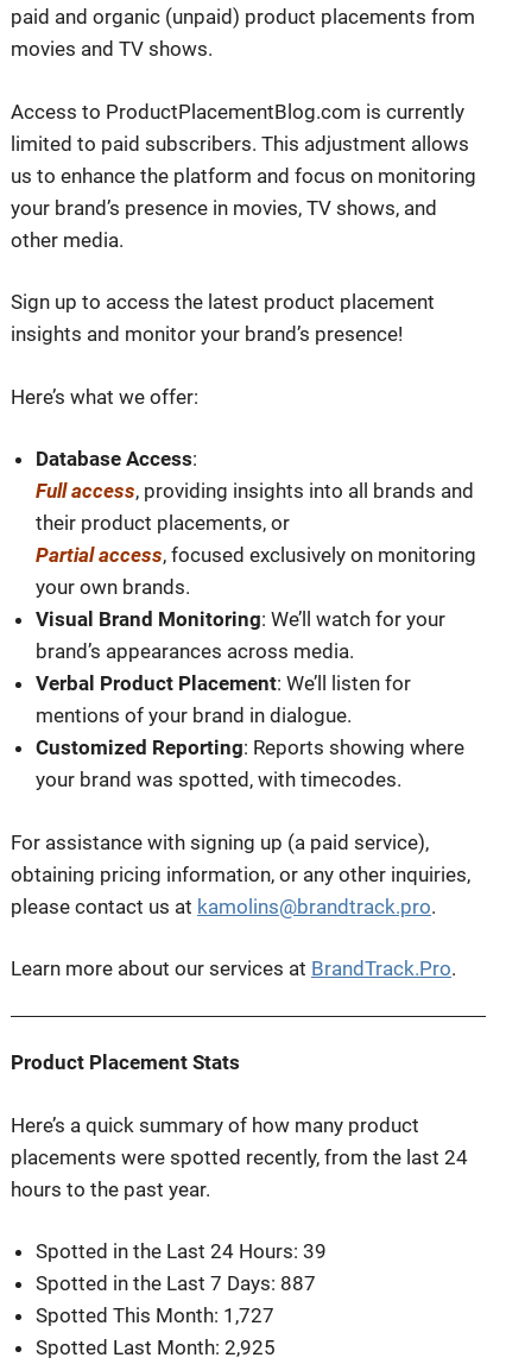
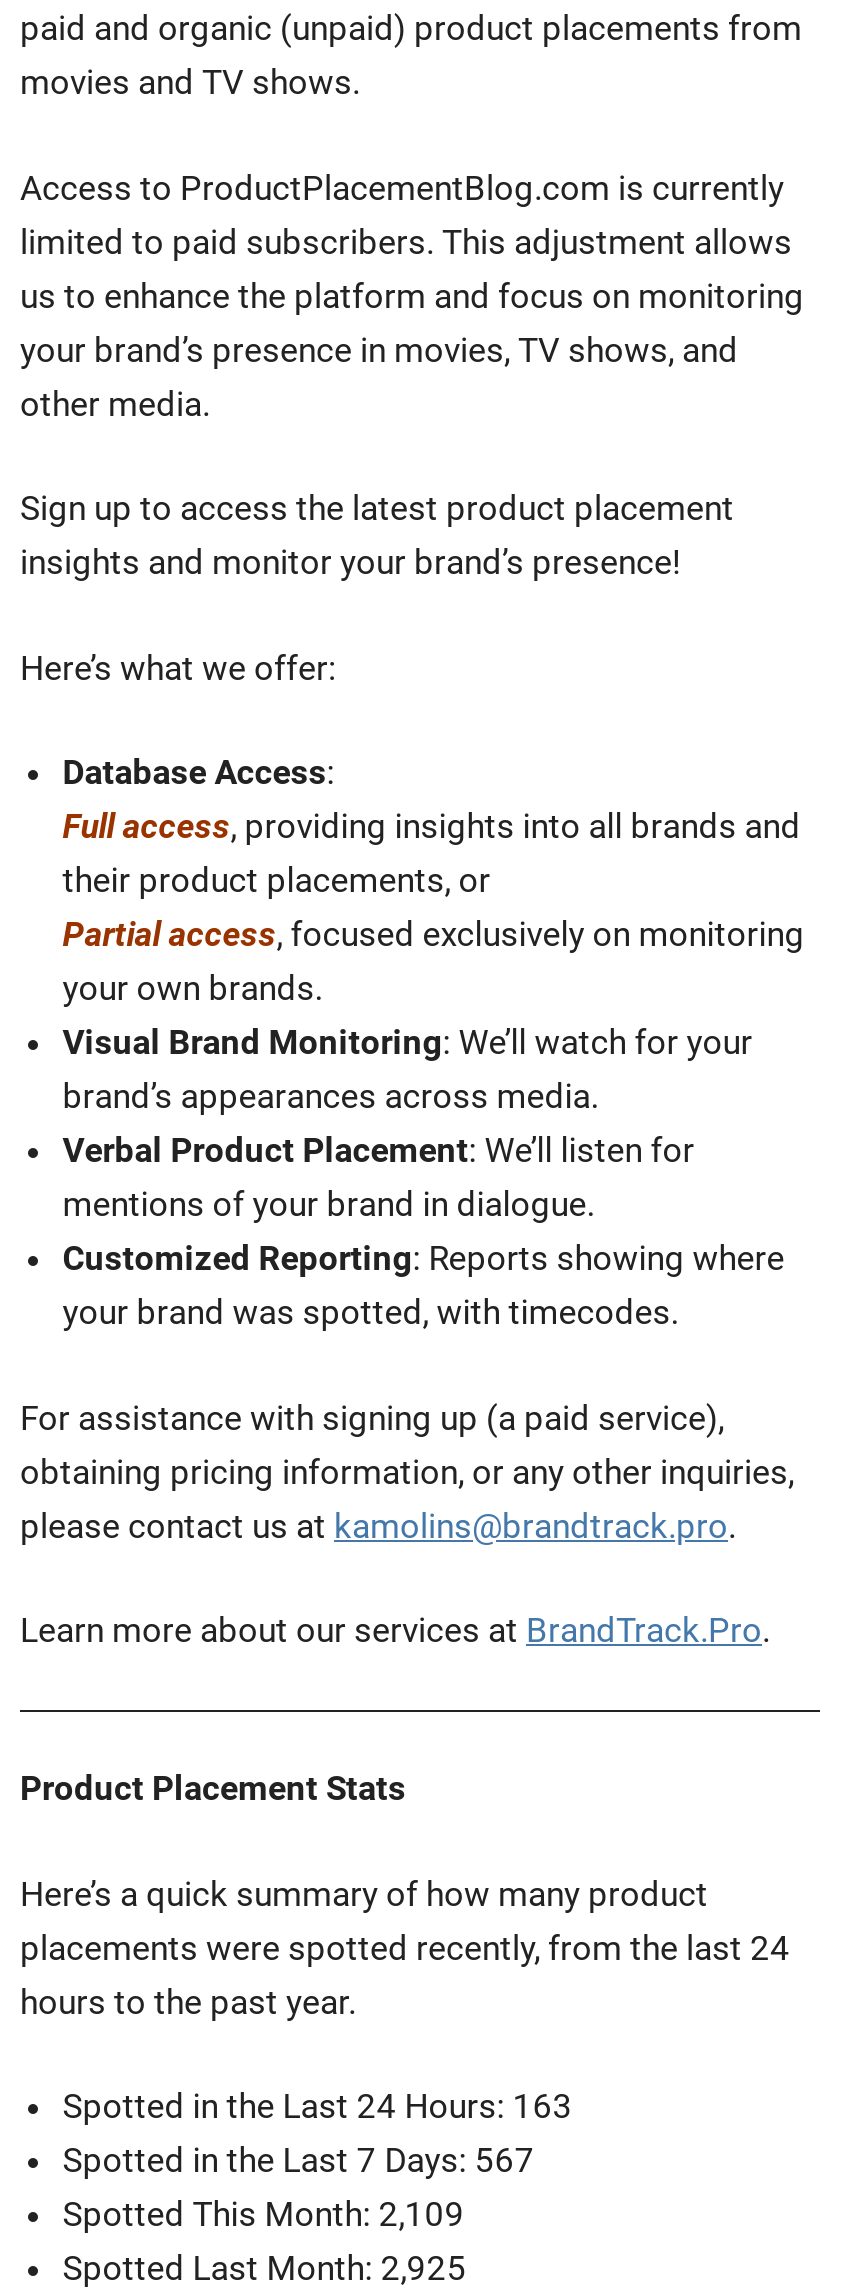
[36,1239,327,1263] Spotted in the Last 24 Hours: 39 -> [62,2086,572,2126] Spotted in the Last 24 Hours: 163
[36,1271,316,1295] Spotted in the Last 7 Days: 887 -> [62,2140,534,2180] Spotted in the Last 7 Days: 567
[36,1304,275,1327] Spotted This Month: 1,727 -> [62,2194,464,2234] Spotted This Month: 2,109

